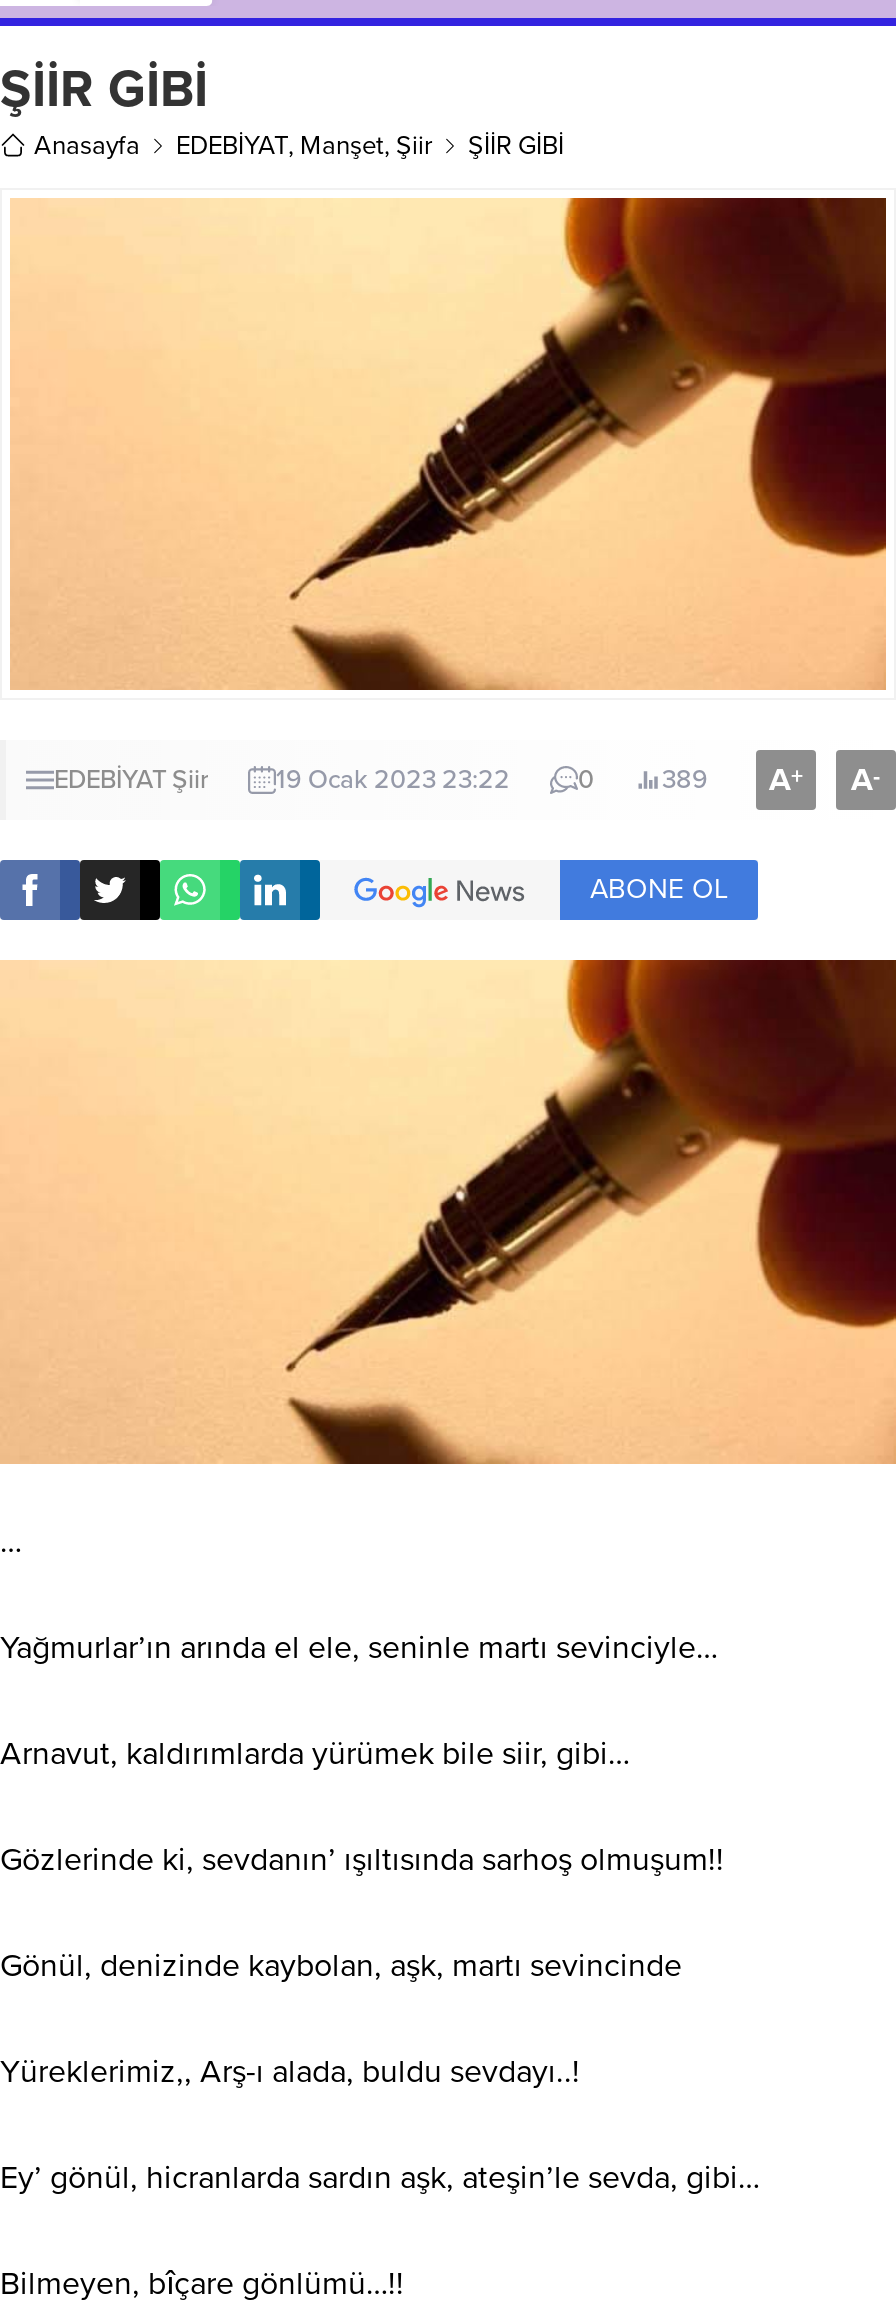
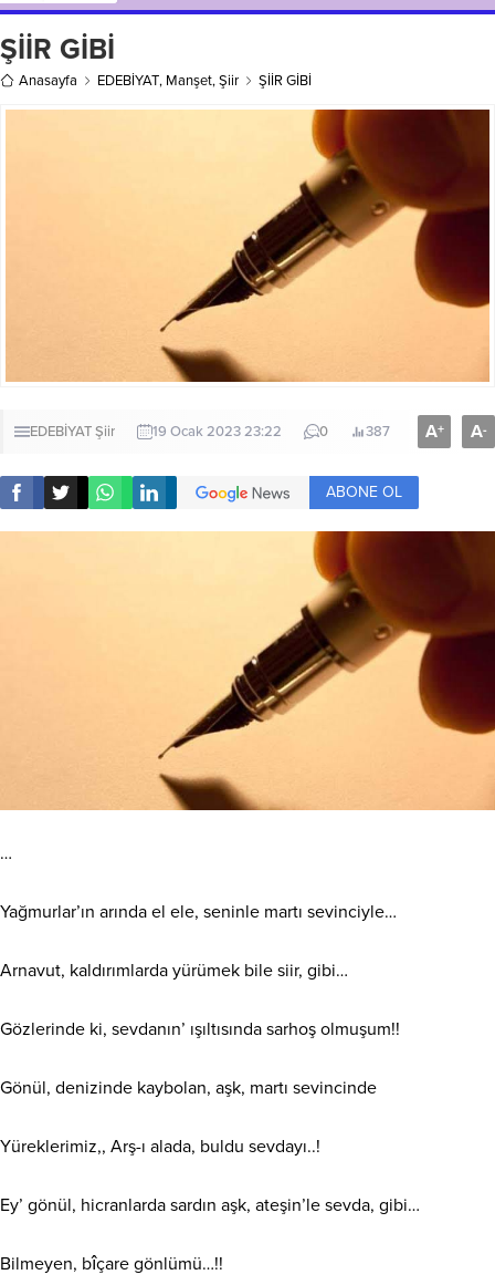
[662,761,881,801] 389 A+ A- -> [366,421,487,443] 387 A+ A-

